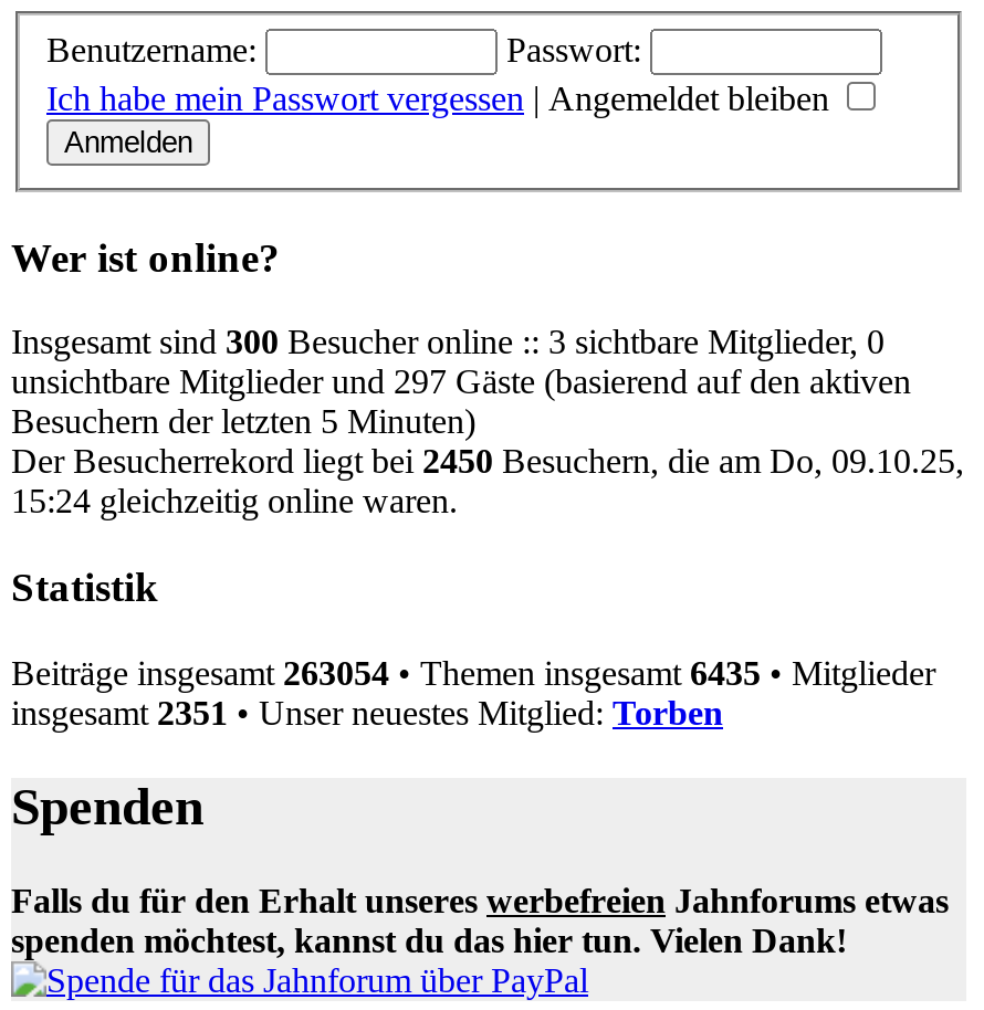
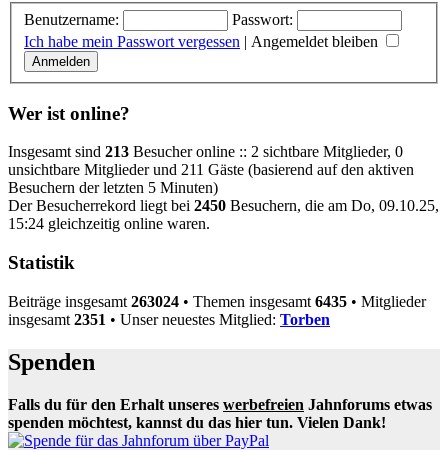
[11,324,884,361] Insgesamt sind 300 Besucher online :: 3 sichtbare Mitglieder, 0 -> [8,143,403,160] Insgesamt sind 213 Besucher online :: 2 sichtbare Mitglieder, 0
[11,364,911,401] unsichtbare Mitglieder und 297 Gäste (basierend auf den aktiven -> [8,161,414,178] unsichtbare Mitglieder und 211 Gäste (basierend auf den aktiven
[11,654,935,692] Beiträge insgesamt 263054 • Themen insgesamt 6435 • Mitglieder -> [8,293,426,310] Beiträge insgesamt 263024 • Themen insgesamt 6435 • Mitglieder

